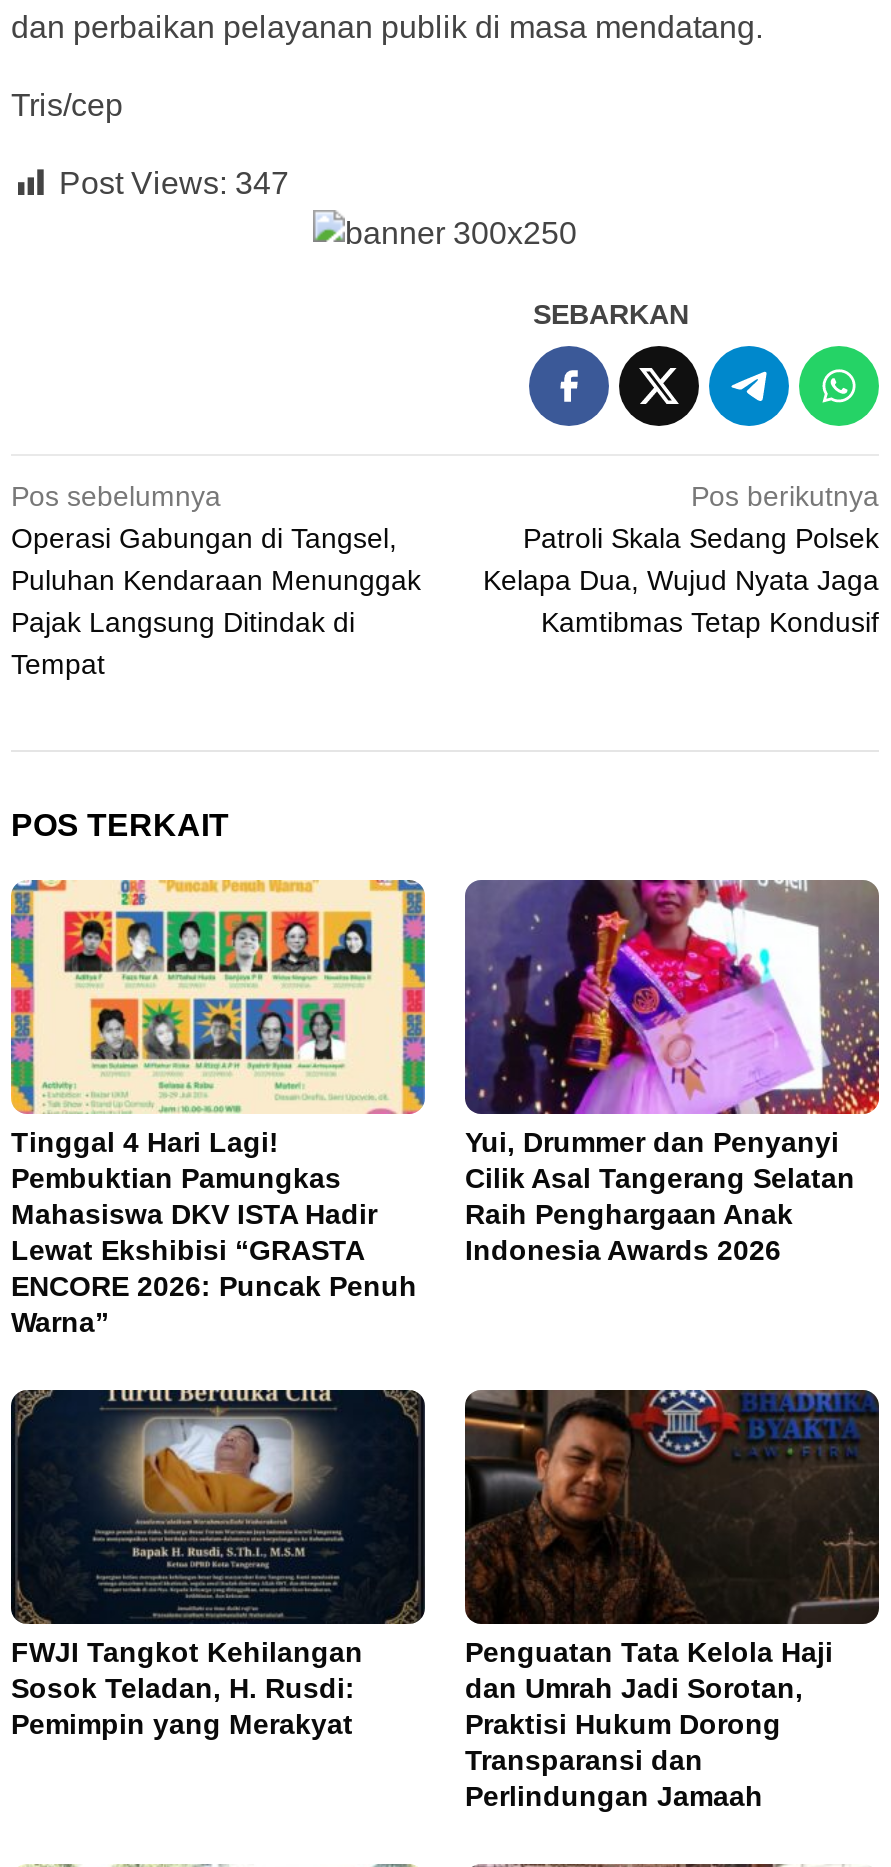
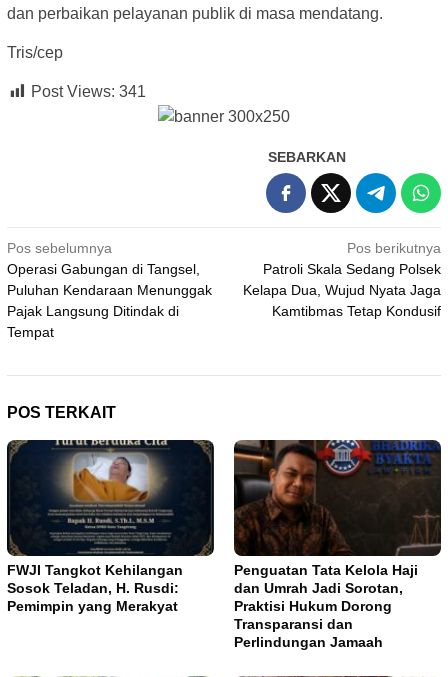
[59,166,289,200] Post Views: 347 -> [31,83,146,100] Post Views: 341
[9,878,427,1338] [image] | Tinggal 4 Hari Lagi! | Pembuktian Pamungkas | Mahasiswa DKV ISTA Hadir | Lewat Ekshibisi “GRASTA | ENCORE 2026: Puncak Penuh | Warna” -> none
[463,878,881,1266] [image] | Yui, Drummer dan Penyanyi | Cilik Asal Tangerang Selatan | Raih Penghargaan Anak | Indonesia Awards 2026 -> none

